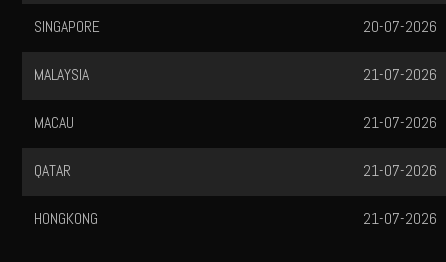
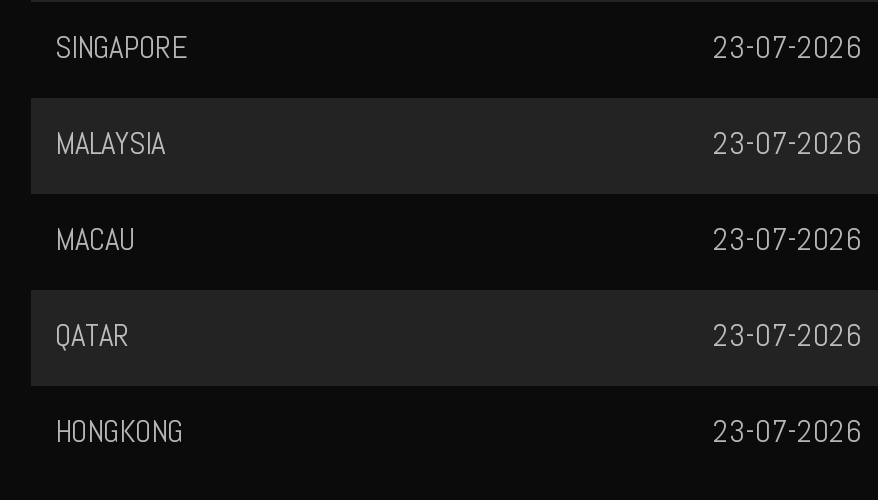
[363,17,437,37] 20-07-2026 -> [713,29,861,69] 23-07-2026
[363,65,437,85] 21-07-2026 -> [713,125,861,165] 23-07-2026
[363,113,437,133] 21-07-2026 -> [713,221,861,261] 23-07-2026
[363,161,437,181] 21-07-2026 -> [713,317,861,357] 23-07-2026
[363,209,437,229] 21-07-2026 -> [713,413,861,453] 23-07-2026

